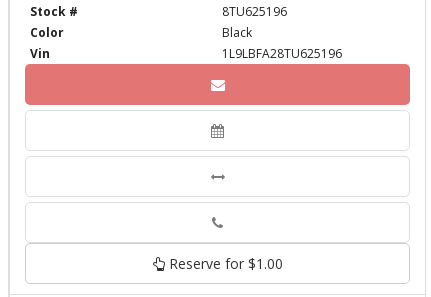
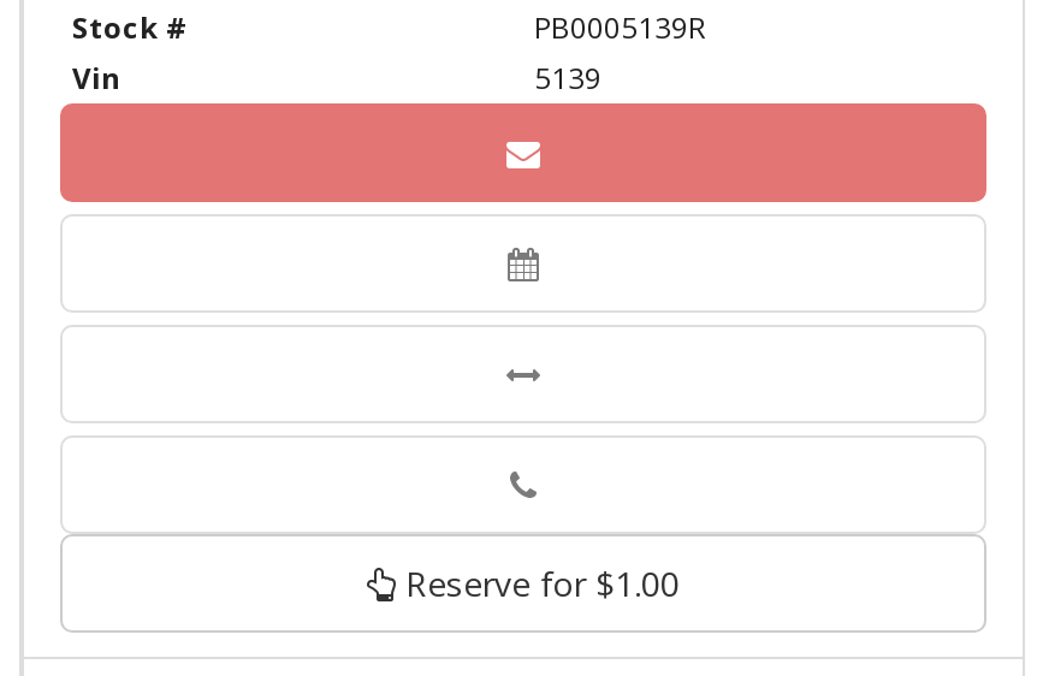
[30,3,287,41] 8TU625196 | Color | Black -> [534,7,705,48] PB0005139R
[222,45,342,62] 1L9LBFA28TU625196 -> [534,57,601,98] 5139

